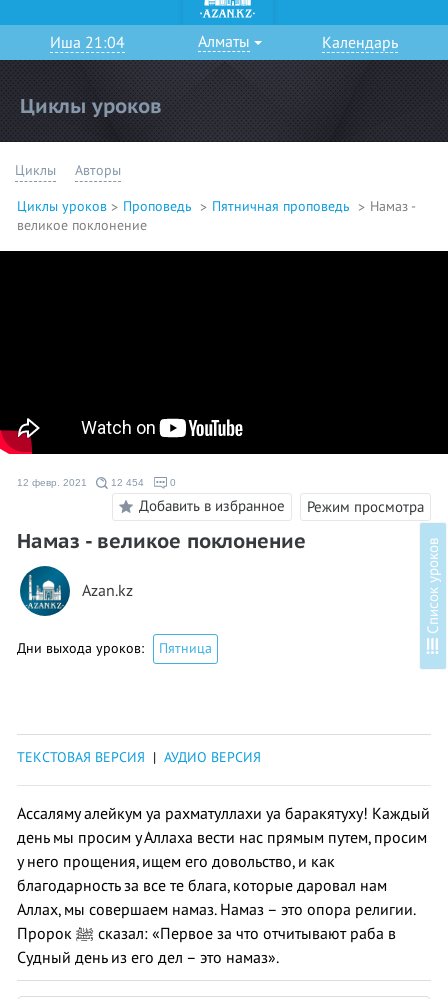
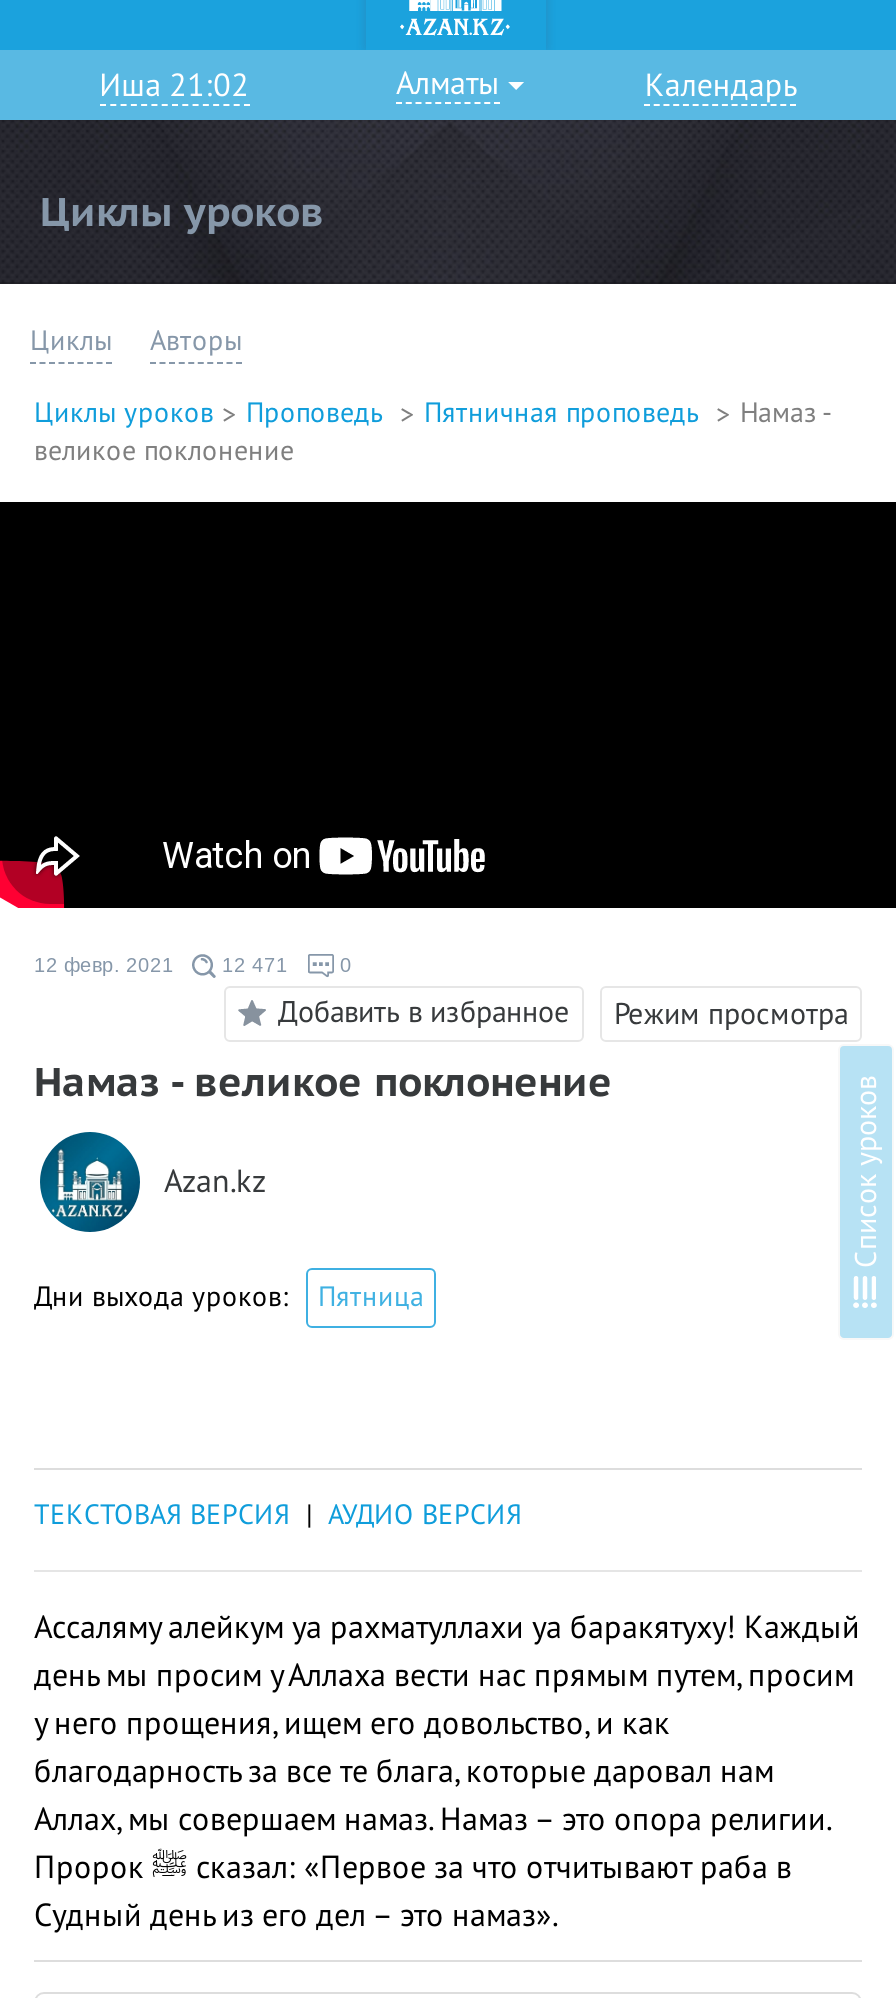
[50,34,125,52] Иша 21:04 -> [99,68,249,104] Иша 21:02
[17,476,144,487] 12 февр. 2021 12 454 -> [34,953,288,975] 12 февр. 2021 12 471

